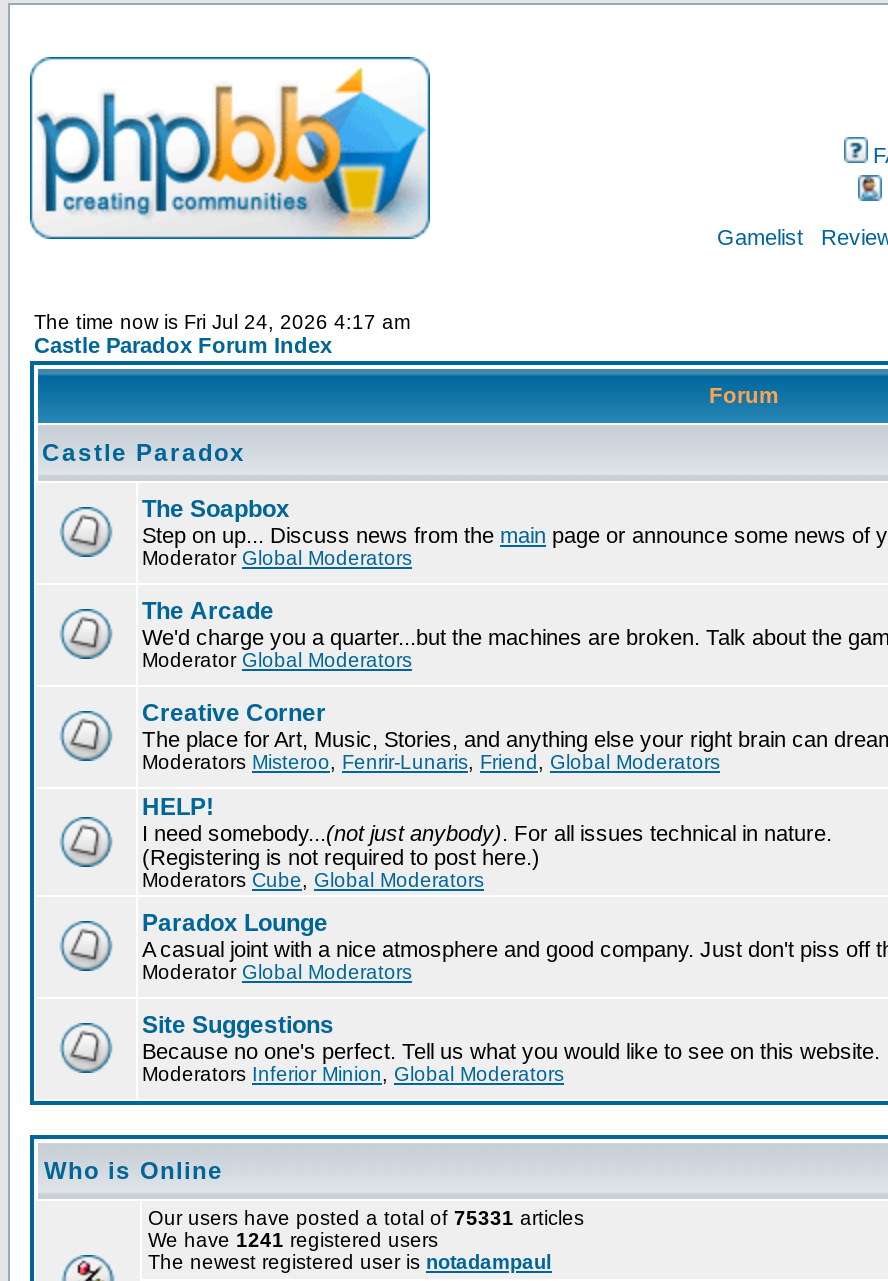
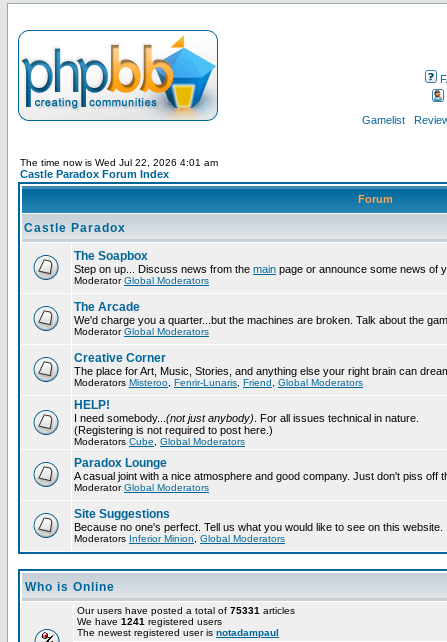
[34,311,410,333] The time now is Fri Jul 24, 2026 4:17 am -> [20,157,218,168] The time now is Wed Jul 22, 2026 4:01 am

